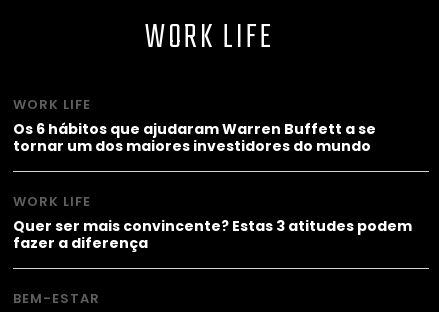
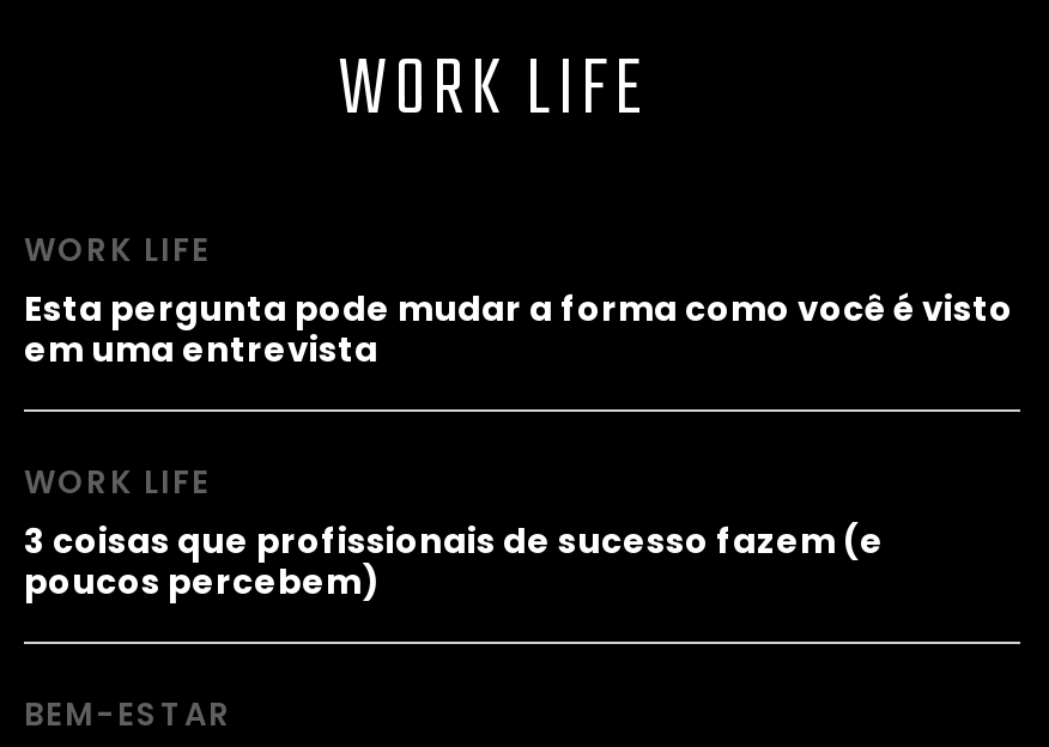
[13,119,376,156] Os 6 hábitos que ajudaram Warren Buffett a se | tornar um dos maiores investidores do mundo -> [24,285,1013,373] Esta pergunta pode mudar a forma como você é visto | em uma entrevista
[13,216,412,253] Quer ser mais convincente? Estas 3 atitudes podem | fazer a diferença -> [24,517,884,606] 3 coisas que profissionais de sucesso fazem (e | poucos percebem)

